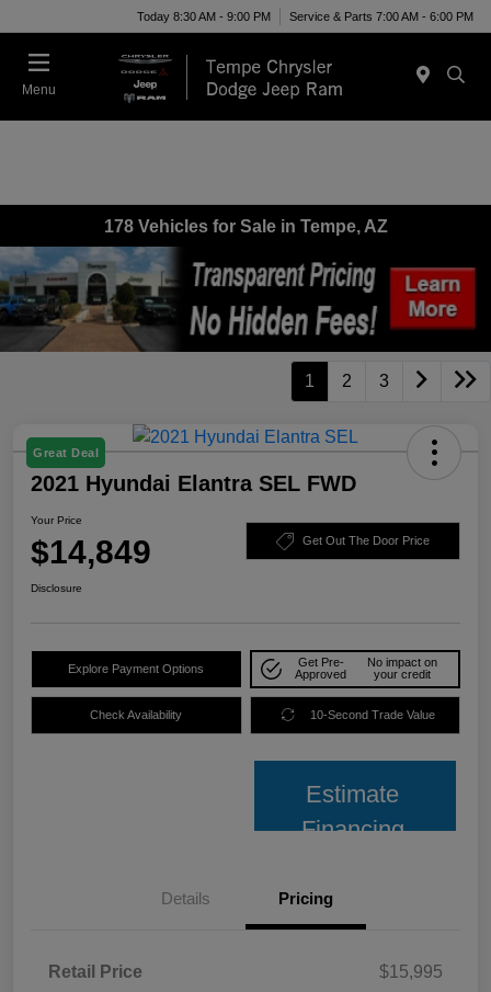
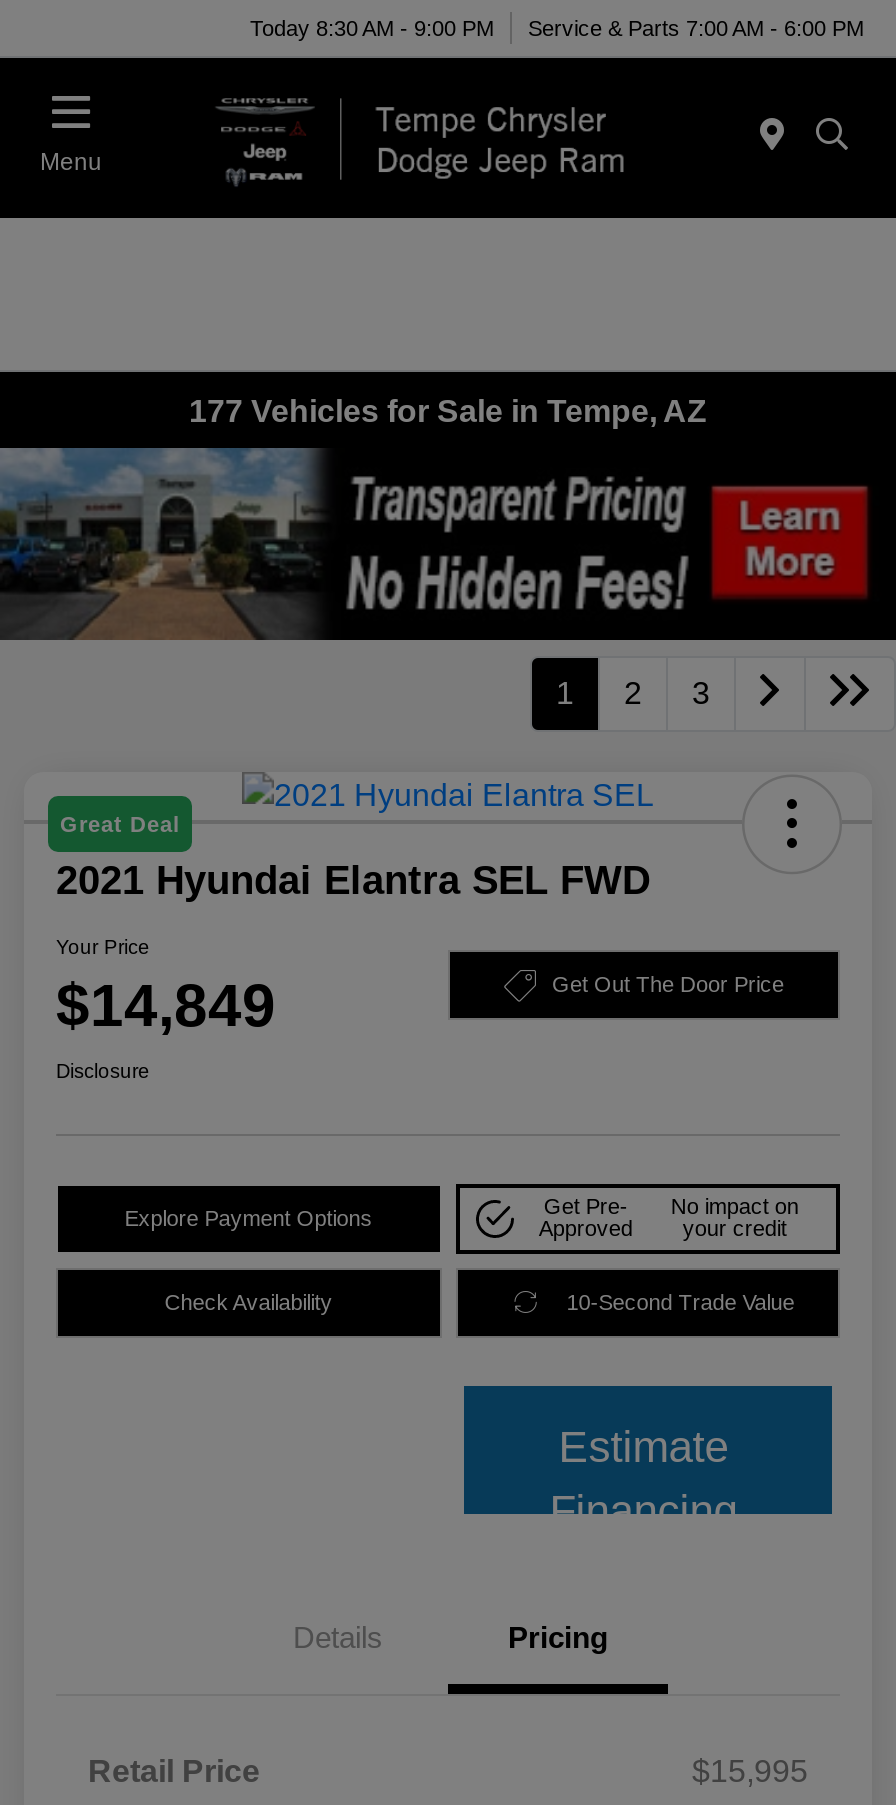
[104,217,387,235] 178 Vehicles for Sale in Tempe, AZ -> [189,393,707,427] 177 Vehicles for Sale in Tempe, AZ

